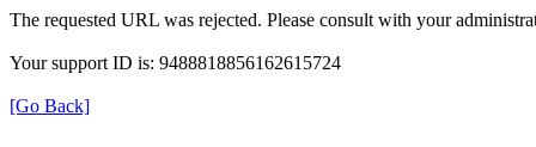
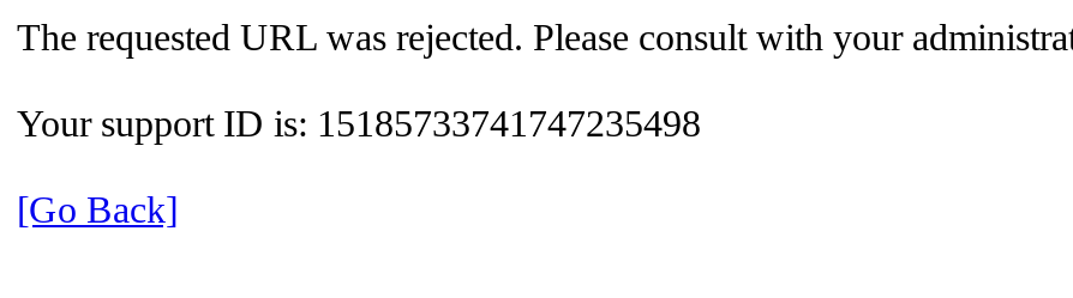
[10,53,341,73] Your support ID is: 9488818856162615724 -> [17,103,701,144] Your support ID is: 15185733741747235498

